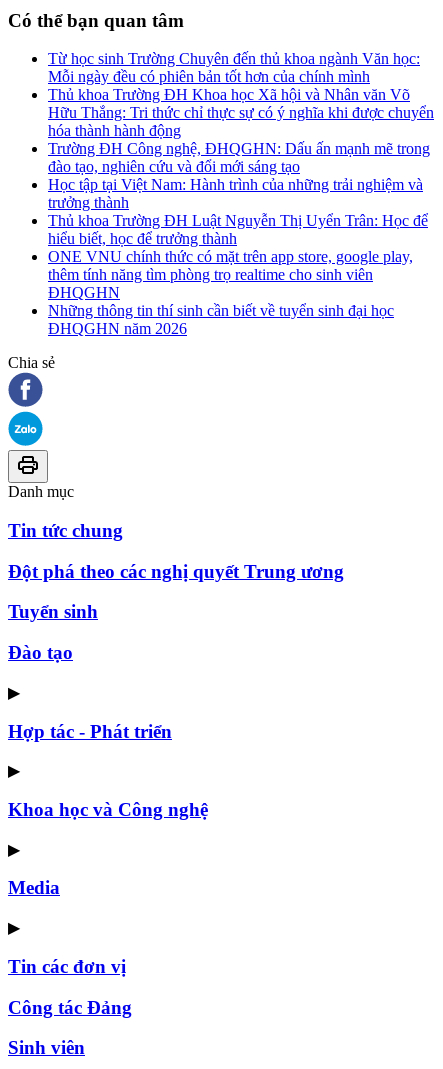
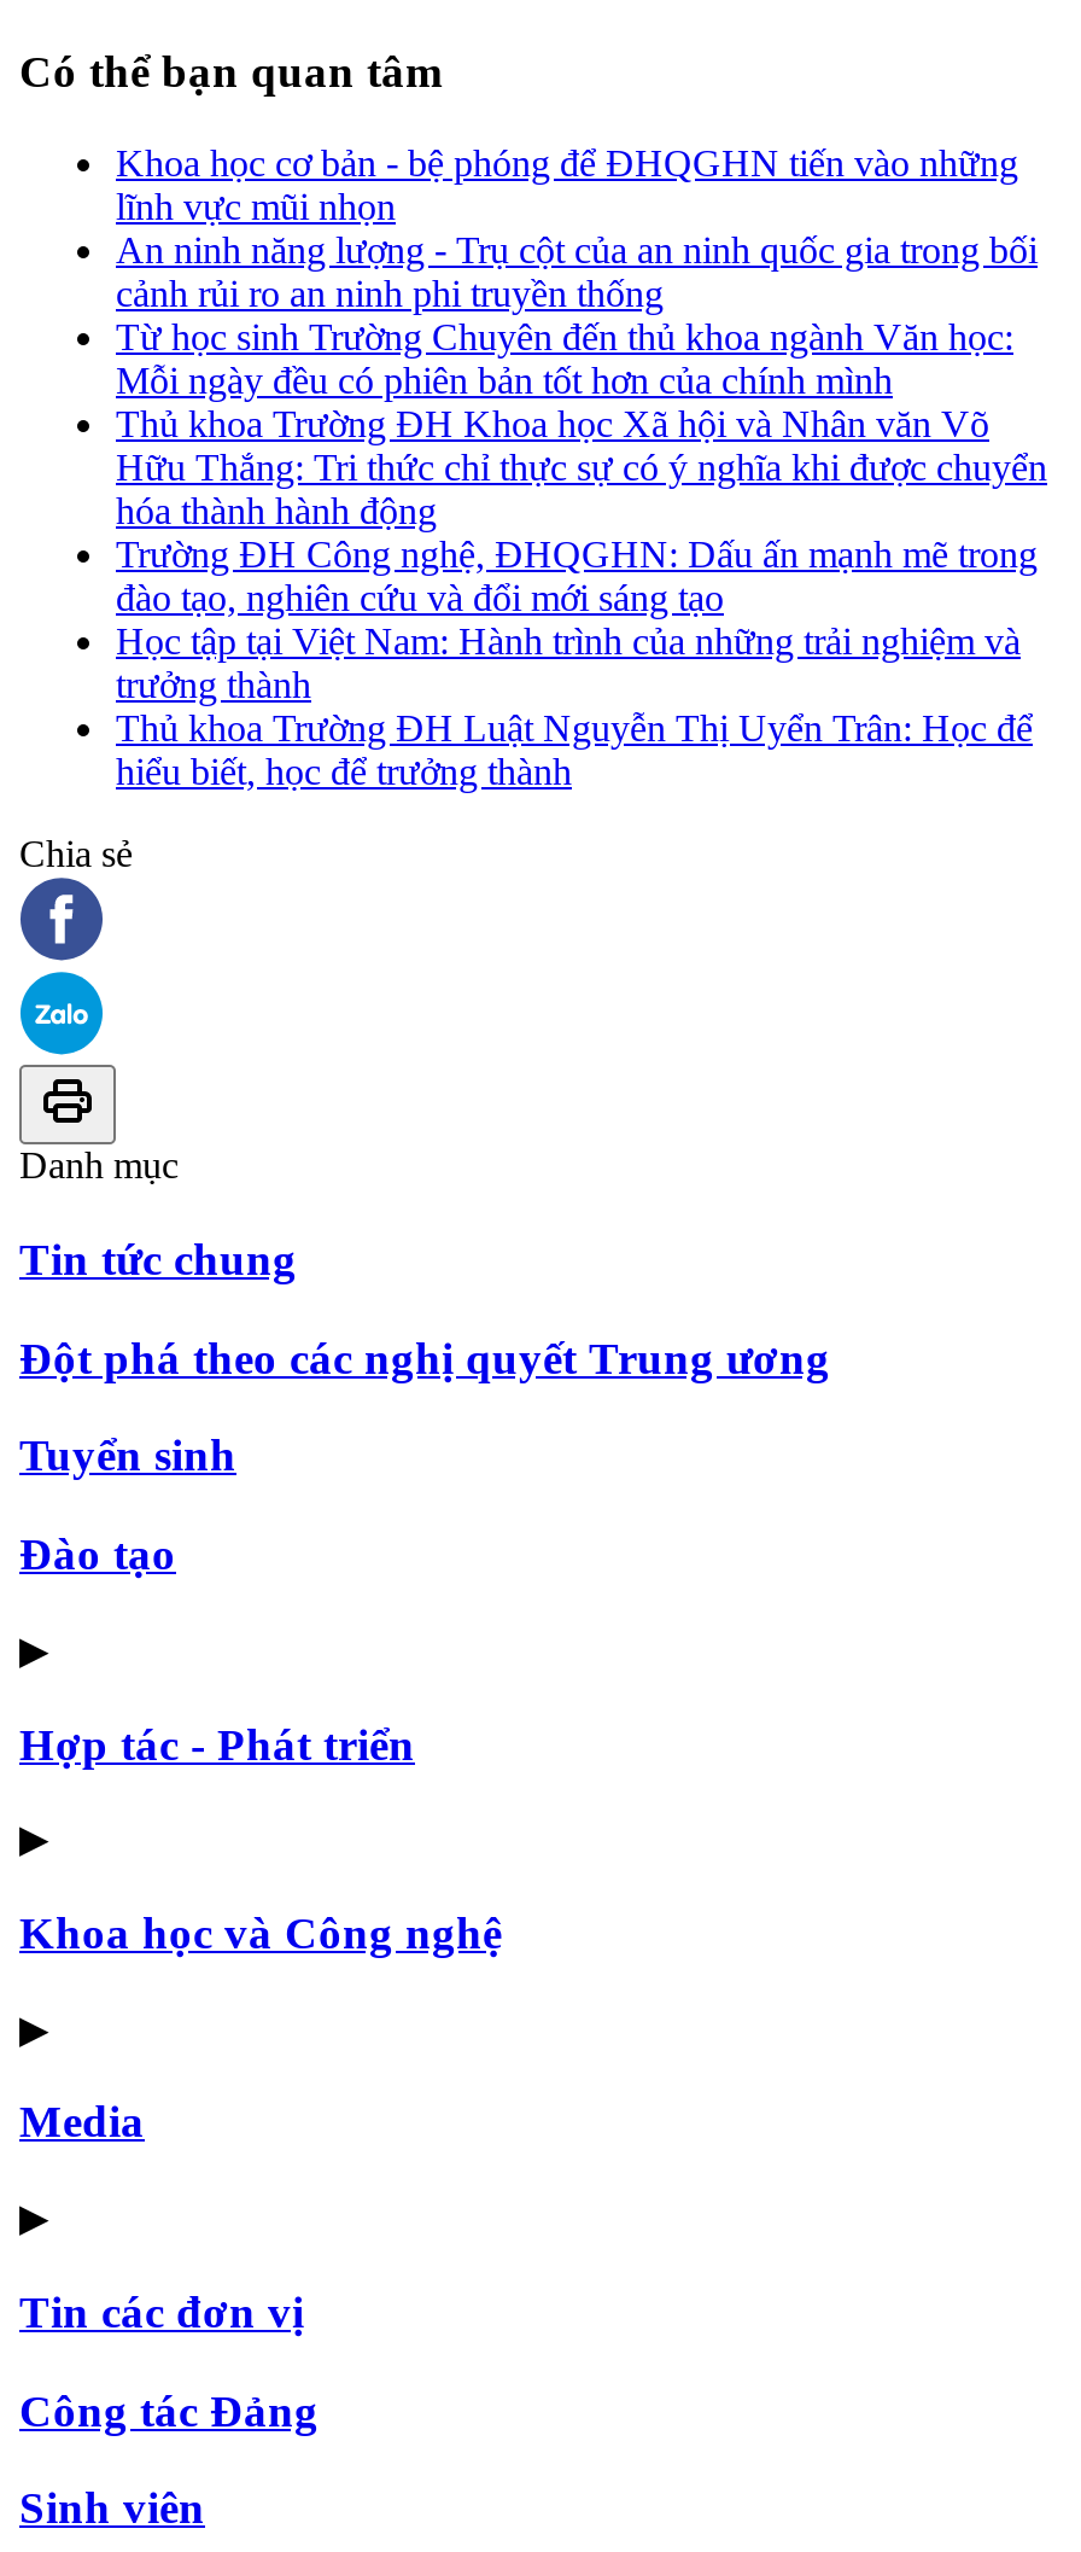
none -> [116,143,1038,314] Khoa học cơ bản - bệ phóng để ĐHQGHN tiến vào những | lĩnh vực mũi nhọn | An ninh năng lượng - Trụ cột của an ninh quốc gia trong bối | cảnh rủi ro an ninh phi truyền thống
moved [48,50,434,247] -> [116,317,1047,792]: Từ học sinh Trường Chuyên đến thủ khoa ngành Văn học: | Mỗi ngày đều có phiên bản tốt hơn của chính mình | Thủ khoa Trường ĐH Khoa học Xã hội và Nhân văn Võ | ... | Thủ khoa Trường ĐH Luật Nguyễn Thị Uyển Trân: Học để | hiểu biết, học để trưởng thành
[48,248,413,337] ONE VNU chính thức có mặt trên app store, google play, | thêm tính năng tìm phòng trọ realtime cho sinh viên | ĐHQGHN | Những thông tin thí sinh cần biết về tuyển sinh đại học | ĐHQGHN năm 2026 -> none

